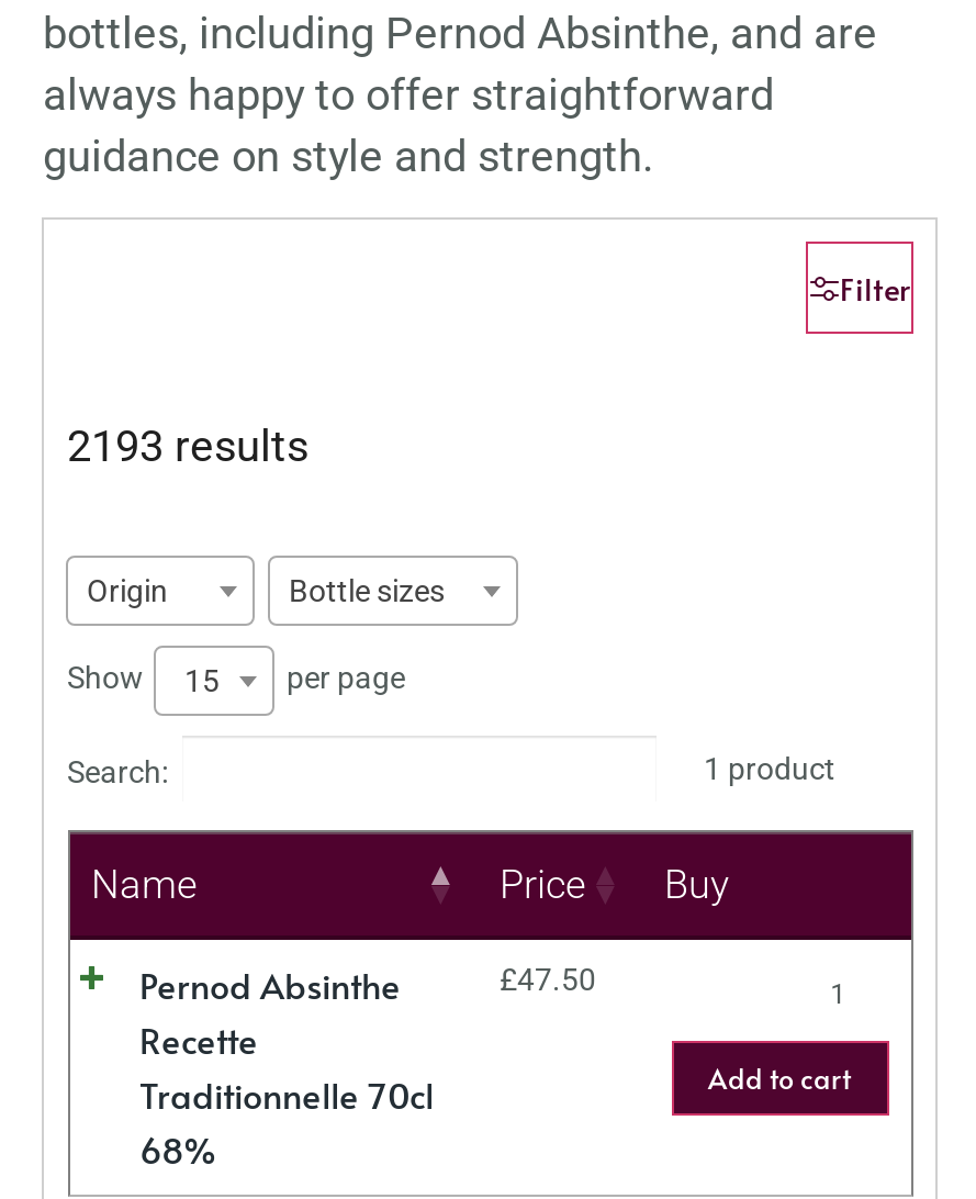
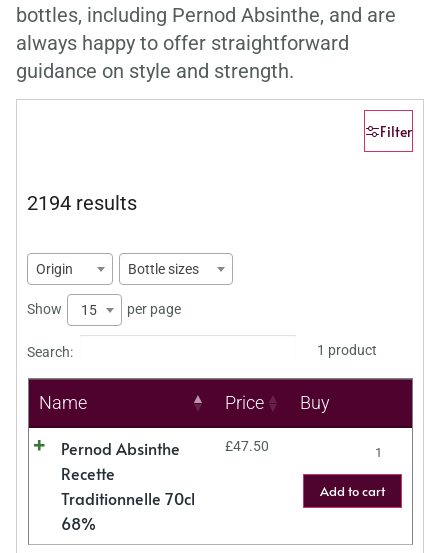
[67,418,308,471] 2193 results -> [27,190,137,214] 2194 results

